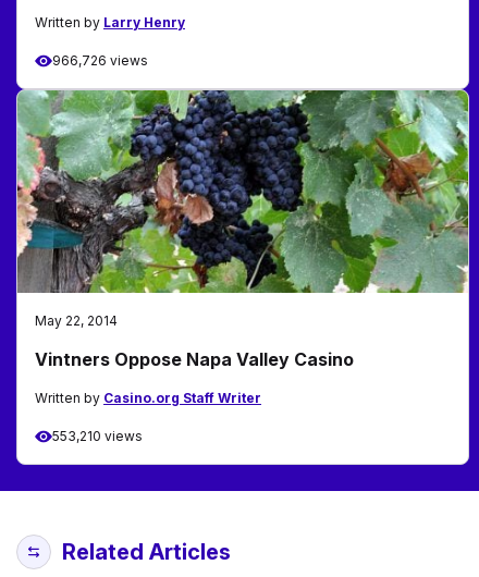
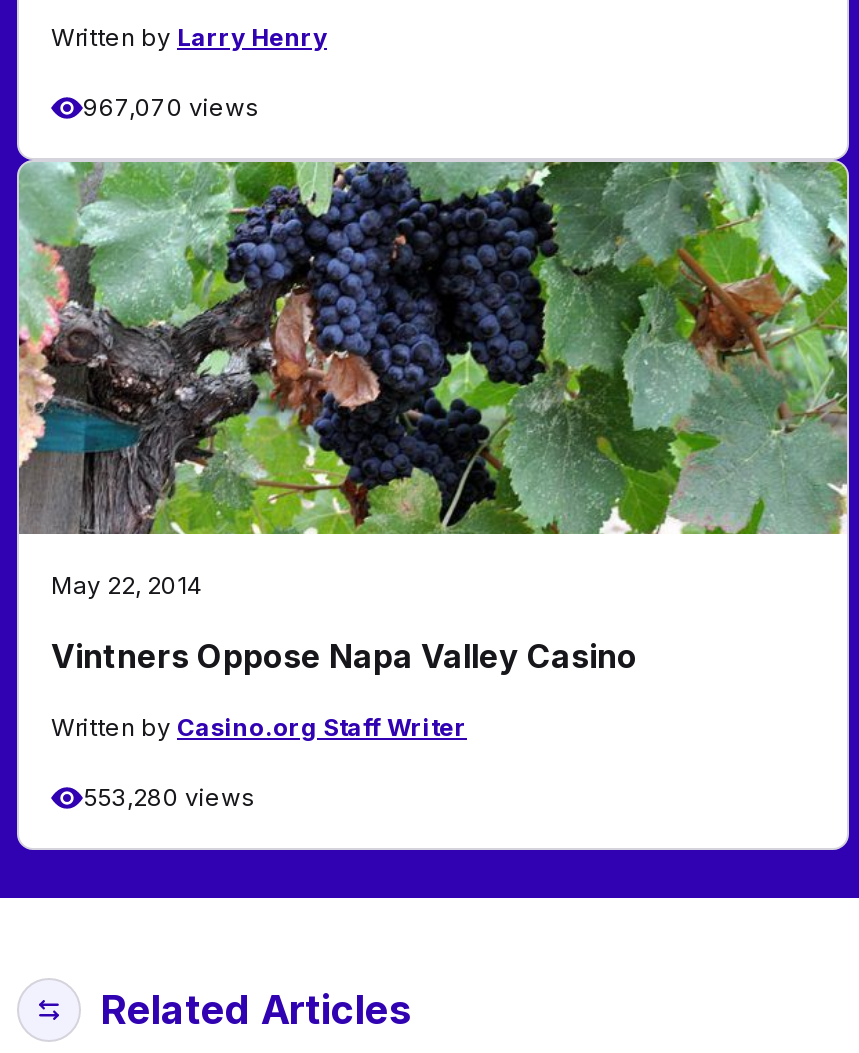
[52,53,148,69] 966,726 views -> [83,93,259,123] 967,070 views
[52,428,143,445] 553,210 views -> [83,783,255,813] 553,280 views

